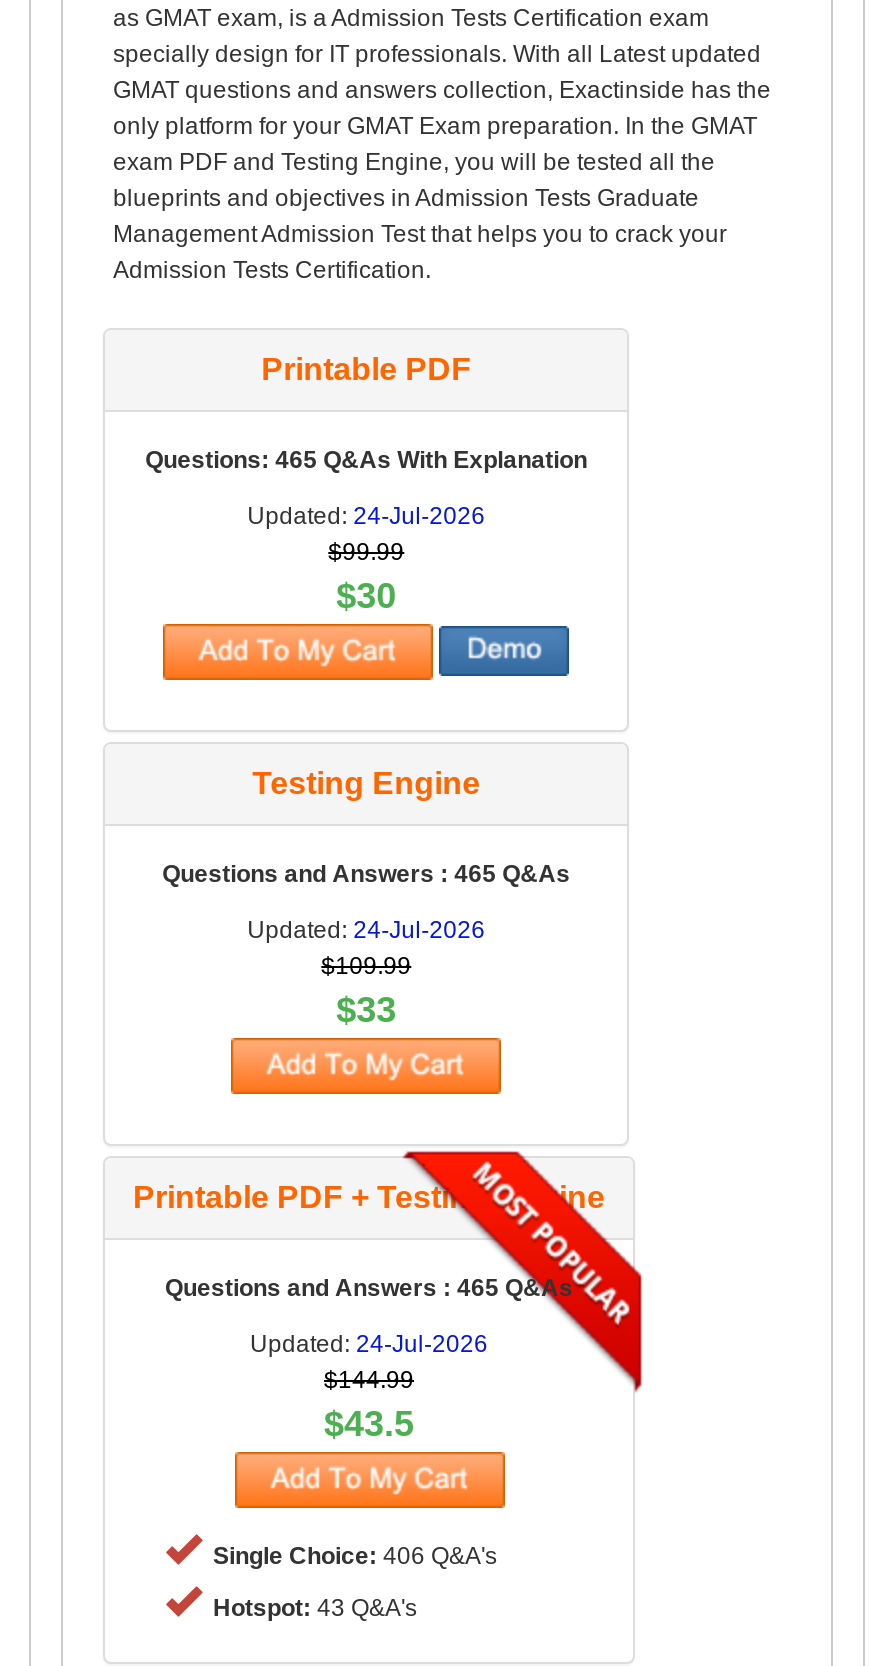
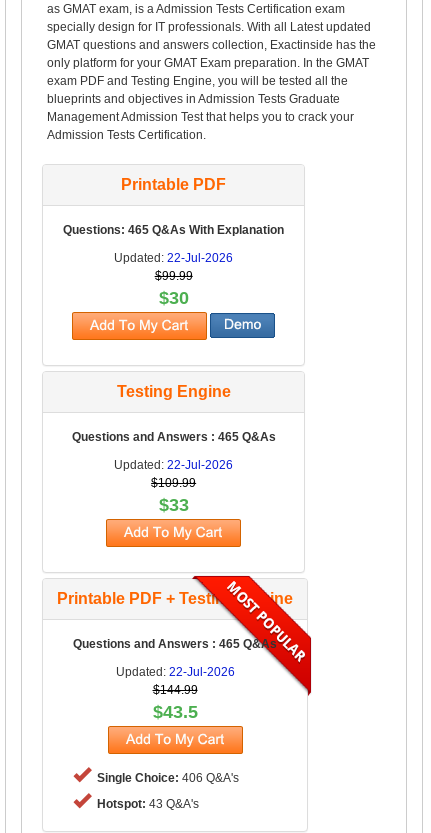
[247,502,485,530] Updated: 24-Jul-2026 -> [114,251,233,265] Updated: 22-Jul-2026
[247,916,485,944] Updated: 24-Jul-2026 -> [114,458,233,472] Updated: 22-Jul-2026
[250,1330,488,1358] Updated: 24-Jul-2026 -> [115,665,234,679] Updated: 22-Jul-2026

